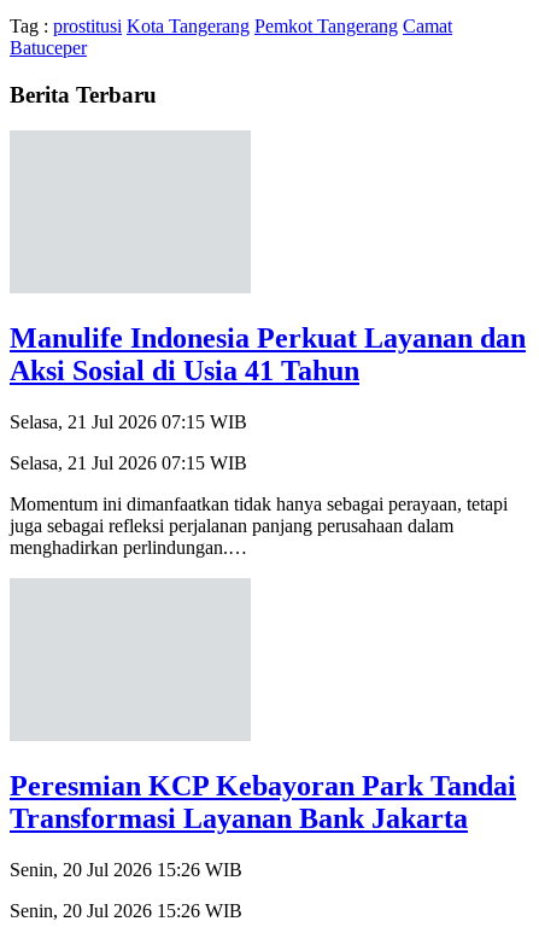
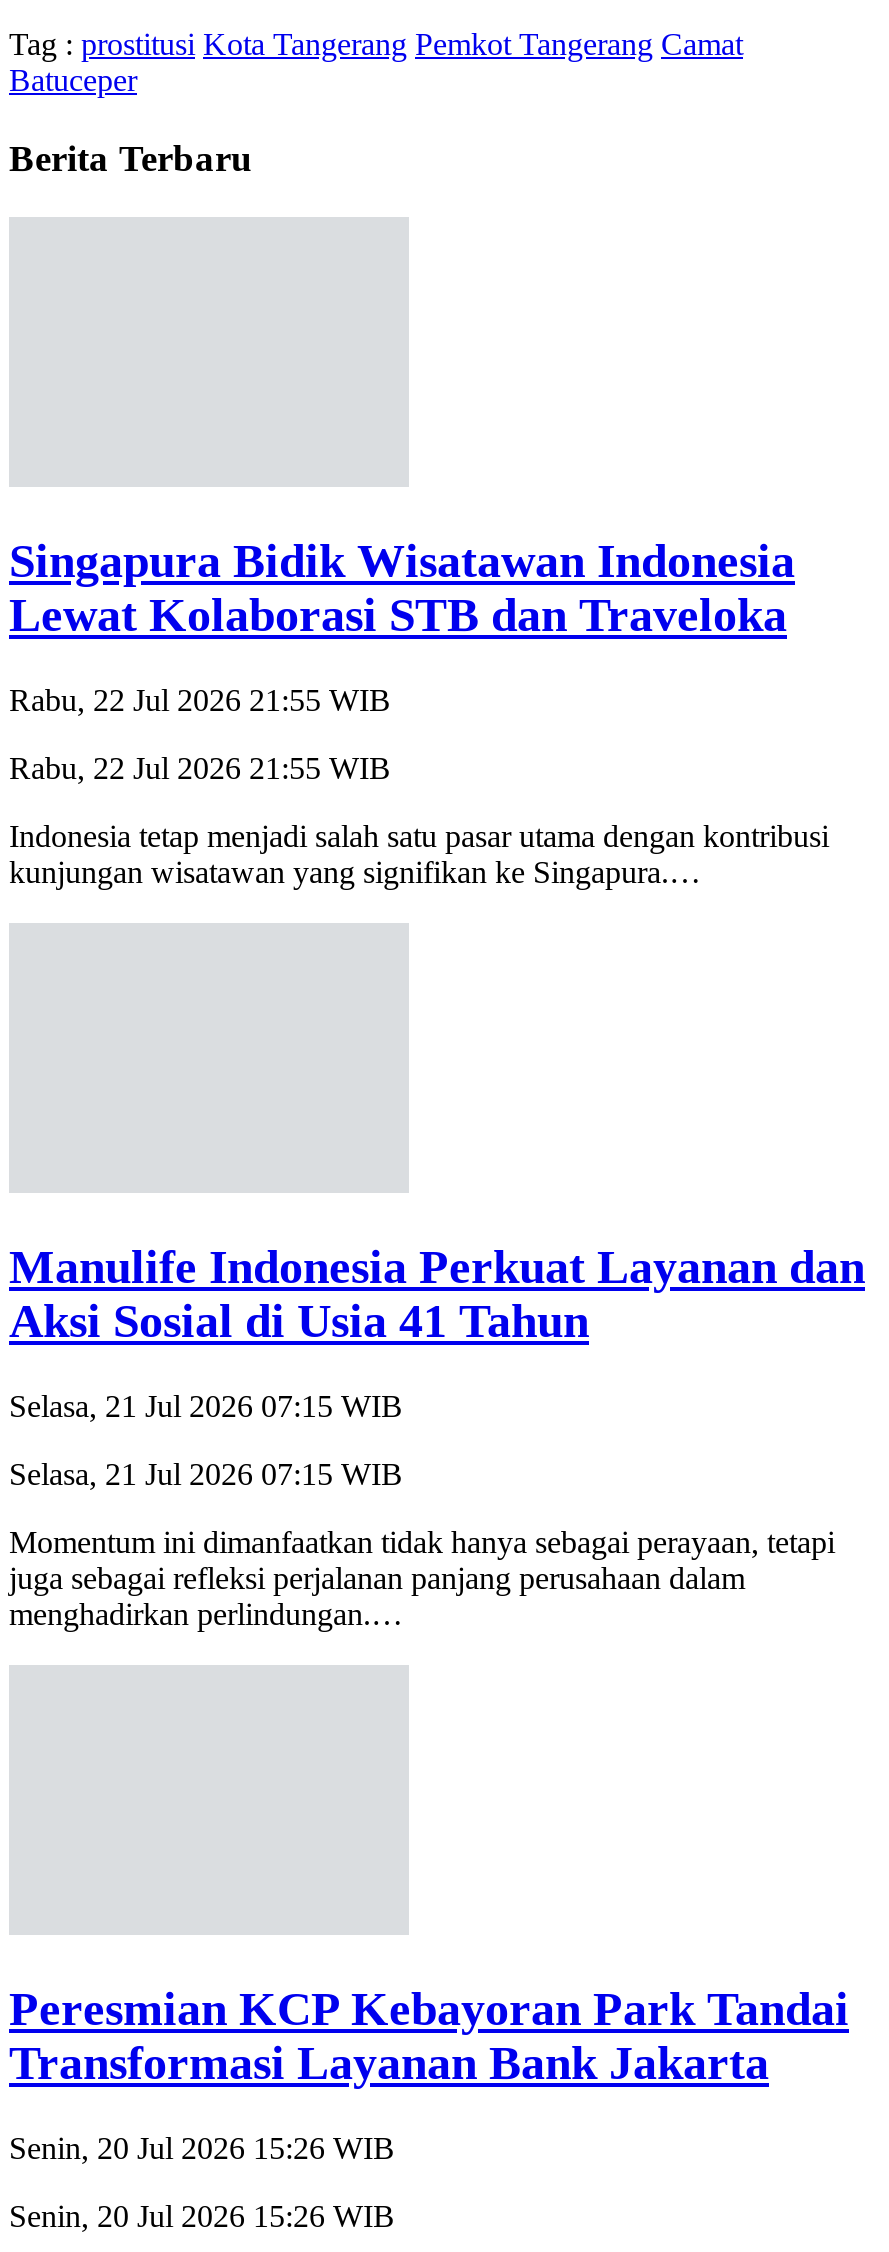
none -> [9,535,829,889] Singapura Bidik Wisatawan Indonesia | Lewat Kolaborasi STB dan Traveloka | Rabu, 22 Jul 2026 21:55 WIB | Rabu, 22 Jul 2026 21:55 WIB | Indonesia tetap menjadi salah satu pasar utama dengan kontribusi | kunjungan wisatawan yang signifikan ke Singapura.…

